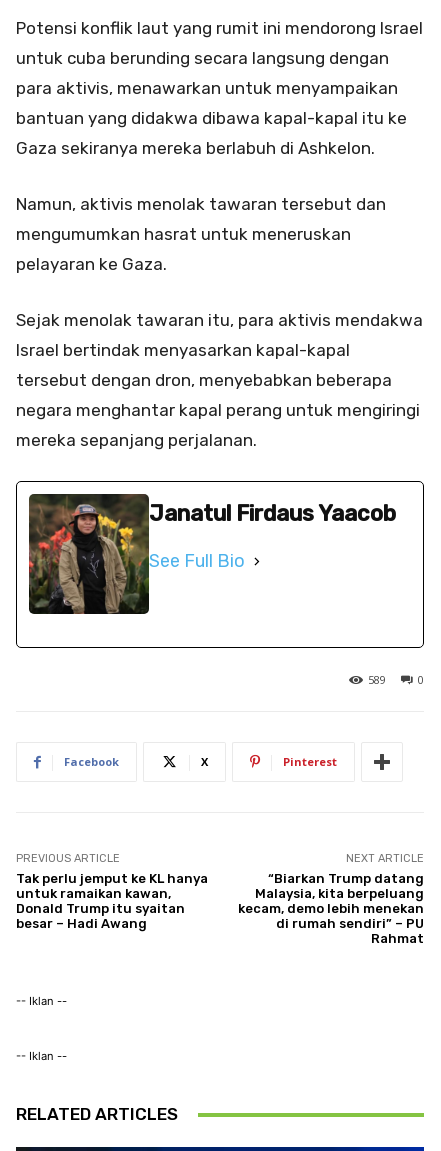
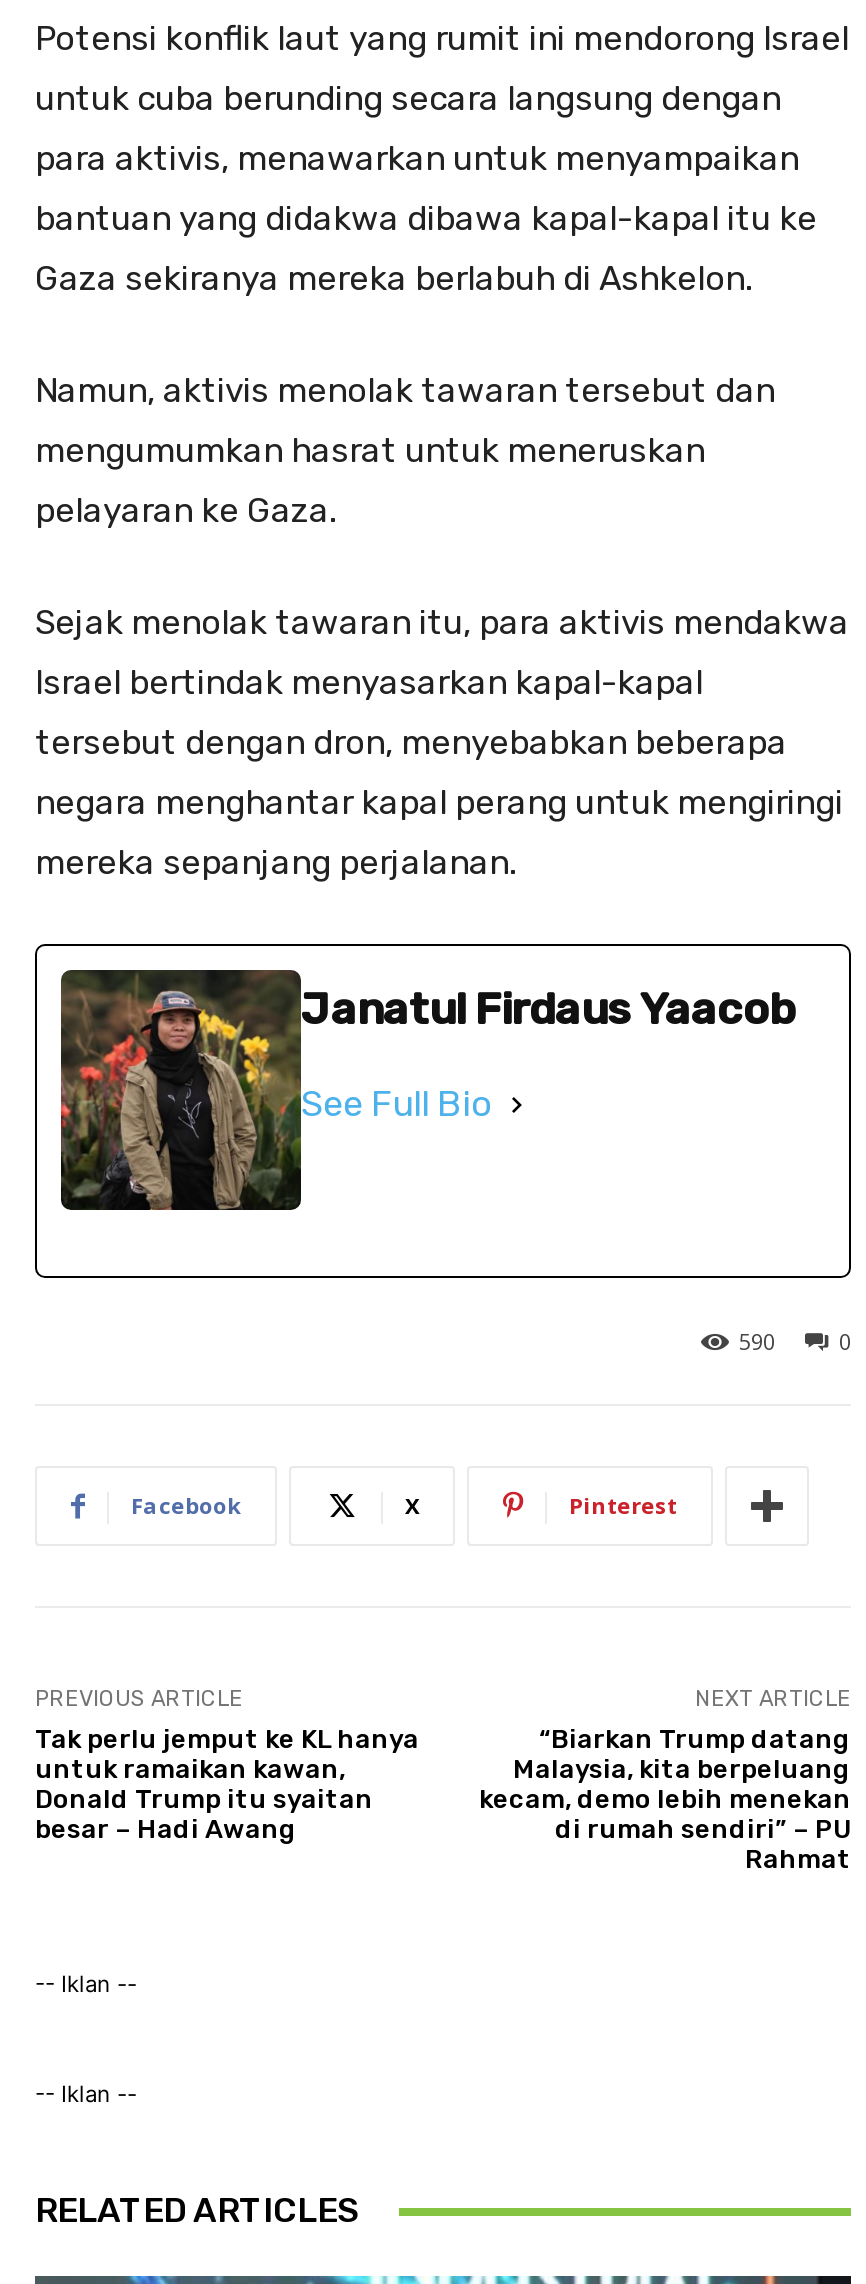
[368,672,386,687] 589 -> [739,1326,775,1356] 590

